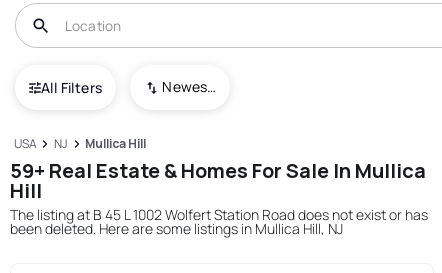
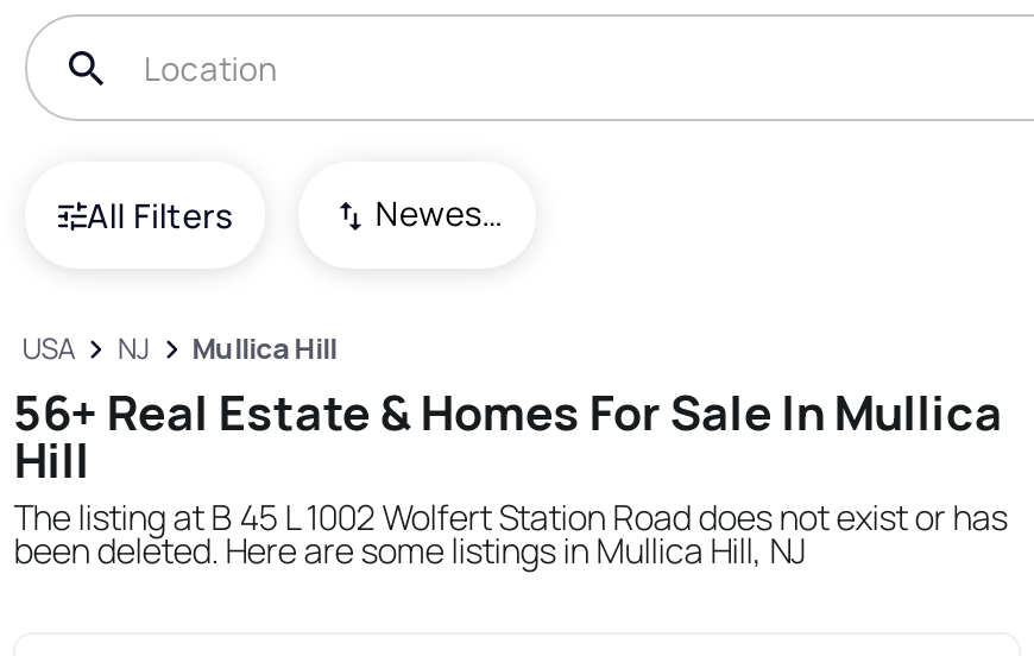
[10,157,426,184] 59+ Real Estate & Homes For Sale In Mullica -> [14,380,1002,444] 56+ Real Estate & Homes For Sale In Mullica

